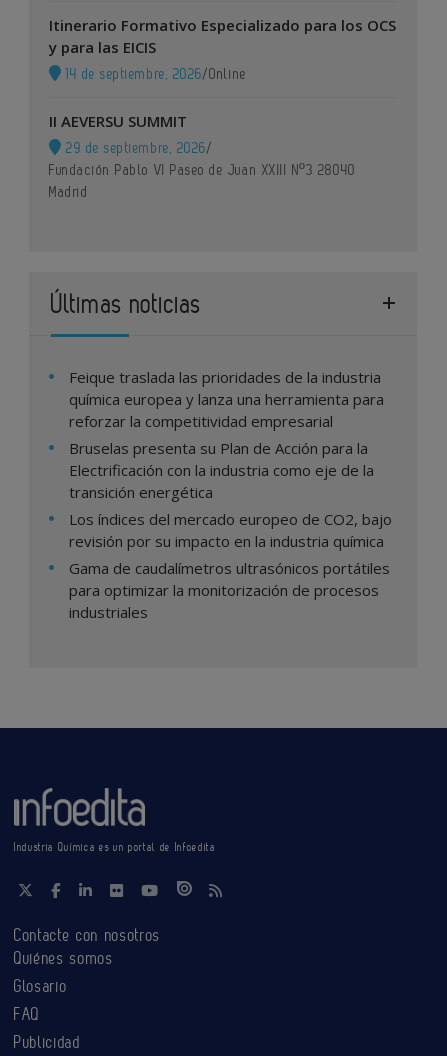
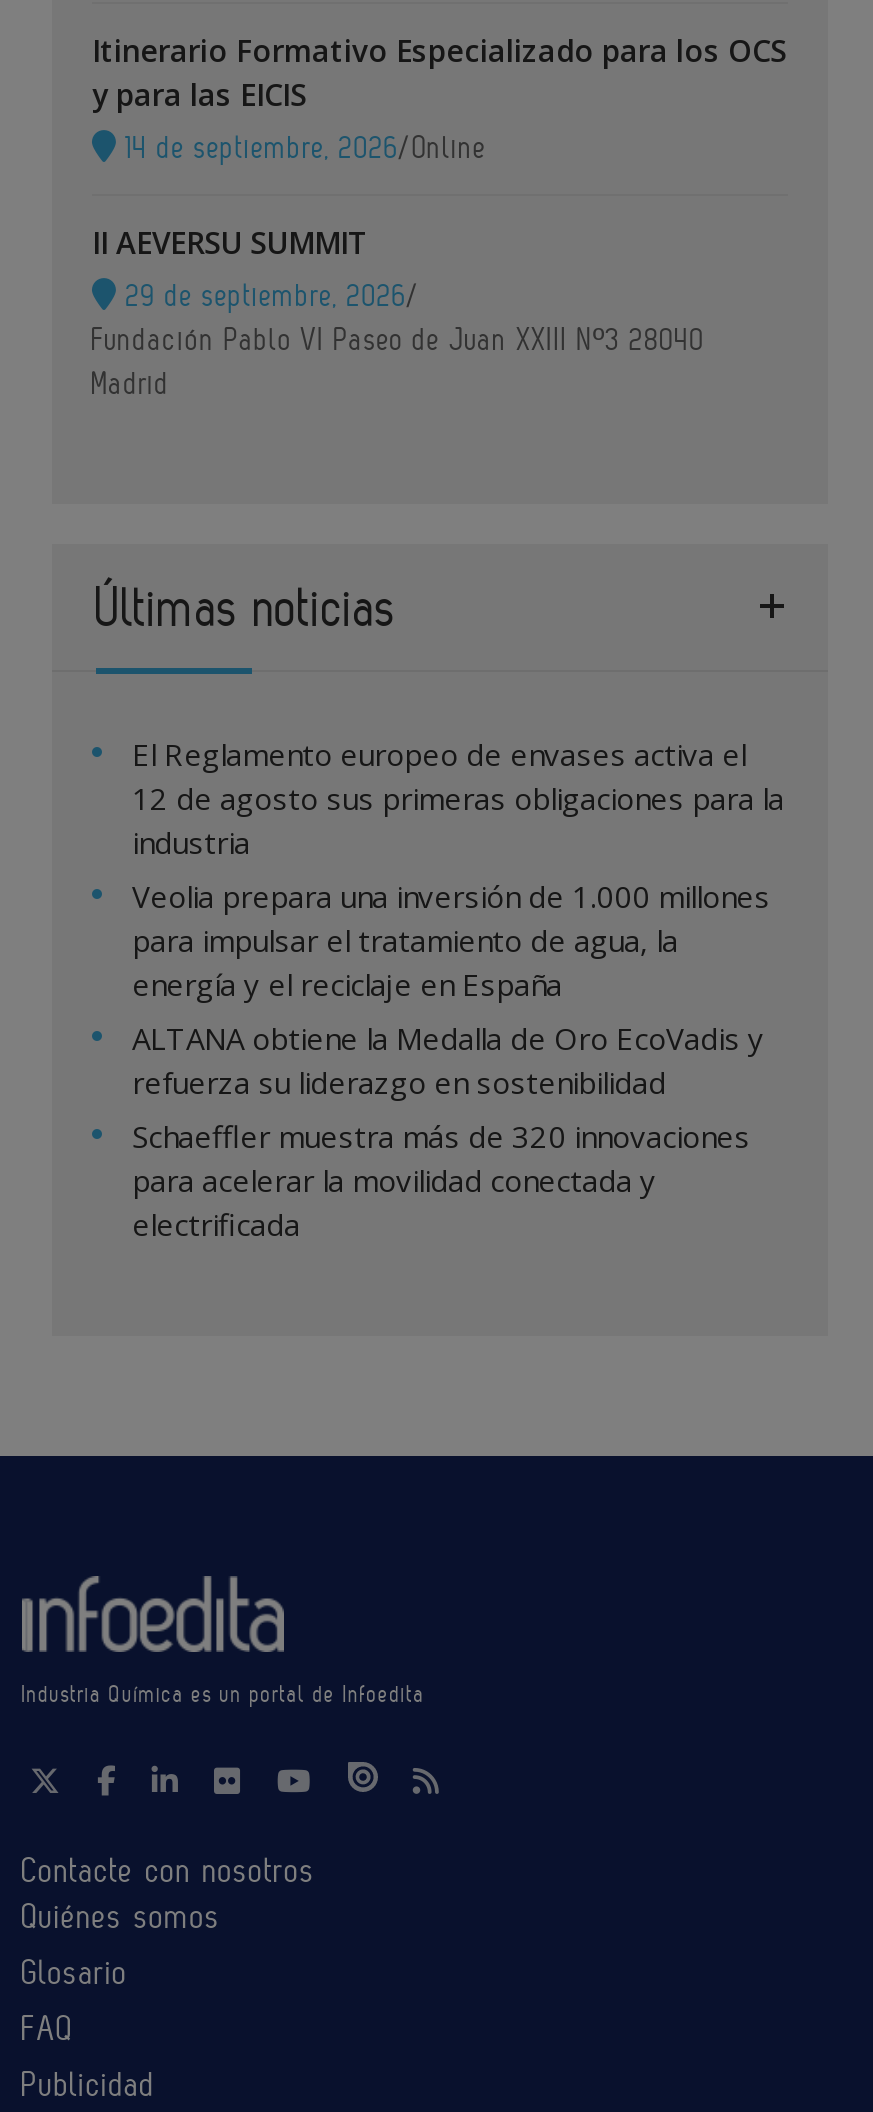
[69,367,392,622] Feique traslada las prioridades de la industria | química europea y lanza una herramienta para | reforzar la competitividad empresarial | Bruselas presenta su Plan de Acción para la | Electrificación con la industria como eje de la | transición energética | Los índices del mercado europeo de CO2, bajo | revisión por su impacto en la industria química | Gama de caudalímetros ultrasónicos portátiles | para optimizar la monitorización de procesos | industriales -> [132,733,784,1243] El Reglamento europeo de envases activa el | 12 de agosto sus primeras obligaciones para la | industria | Veolia prepara una inversión de 1.000 millones | para impulsar el tratamiento de agua, la | energía y el reciclaje en España | ALTANA obtiene la Medalla de Oro EcoVadis y | refuerza su liderazgo en sostenibilidad | Schaeffler muestra más de 320 innovaciones | para acelerar la movilidad conectada y | electrificada

